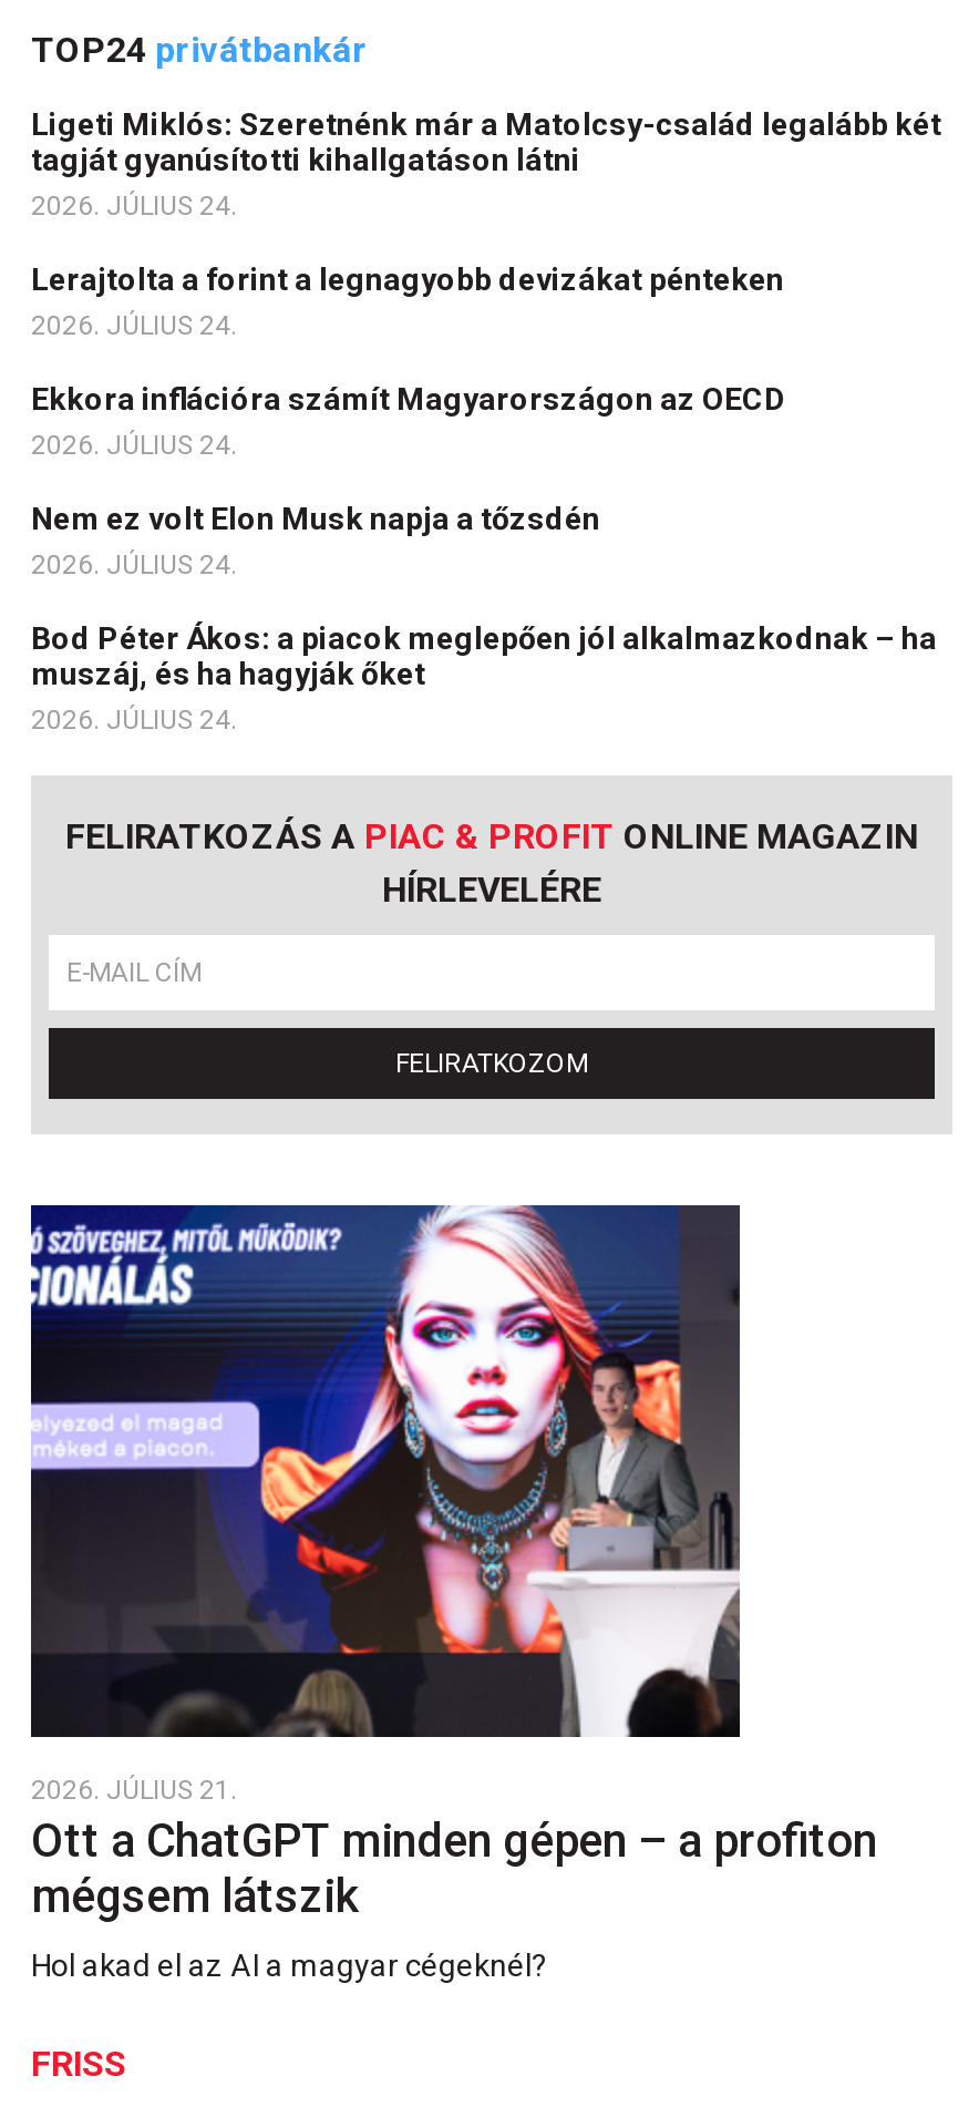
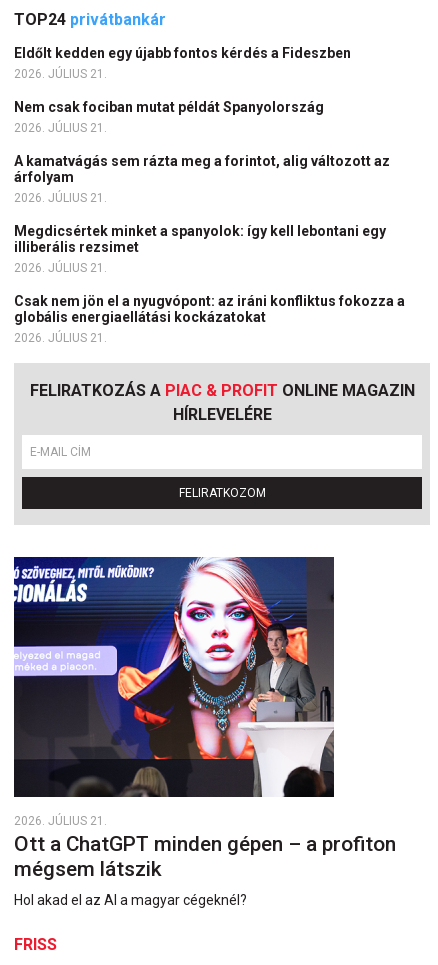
[31,106,941,222] Ligeti Miklós: Szeretnénk már a Matolcsy-család legalább két | tagját gyanúsítotti kihallgatáson látni | 2026. JÚLIUS 24. -> [14,45,357,81] Eldőlt kedden egy újabb fontos kérdés a Fideszben | 2026. JÚLIUS 21.
[31,261,791,341] Lerajtolta a forint a legnagyobb devizákat pénteken | 2026. JÚLIUS 24. -> [14,99,327,135] Nem csak fociban mutat példát Spanyolország | 2026. JÚLIUS 21.
[31,381,793,461] Ekkora inflációra számít Magyarországon az OECD | 2026. JÚLIUS 24. -> [14,153,390,205] A kamatvágás sem rázta meg a forintot, alig változott az | árfolyam | 2026. JÚLIUS 21.
[31,501,607,580] Nem ez volt Elon Musk napja a tőzsdén | 2026. JÚLIUS 24. -> [14,223,386,275] Megdicsértek minket a spanyolok: így kell lebontani egy | illiberális rezsimet | 2026. JÚLIUS 21.
[31,620,937,736] Bod Péter Ákos: a piacok meglepően jól alkalmazkodnak – ha | muszáj, és ha hagyják őket | 2026. JÚLIUS 24. -> [14,293,405,345] Csak nem jön el a nyugvópont: az iráni konfliktus fokozza a | globális energiaellátási kockázatokat | 2026. JÚLIUS 21.

